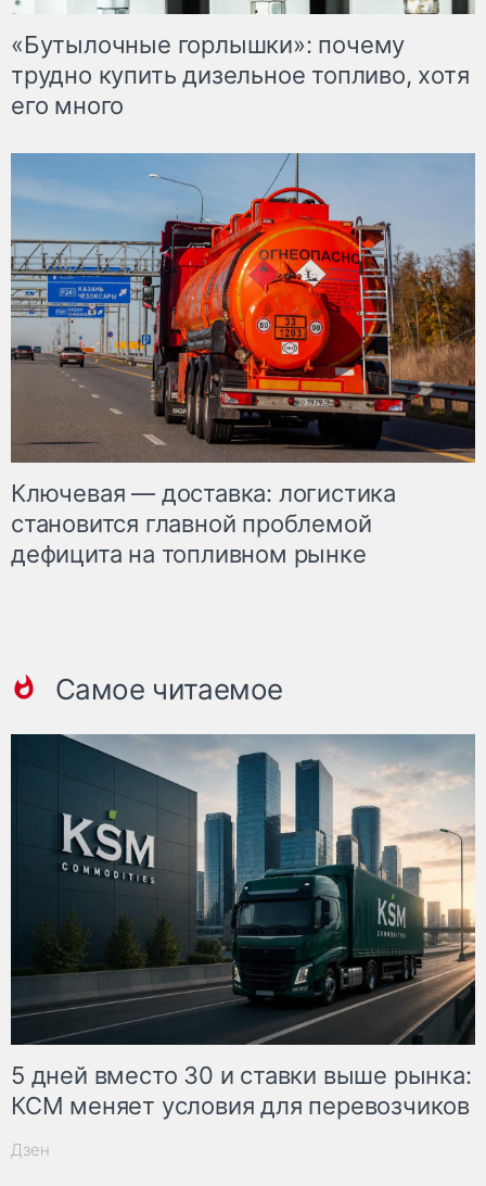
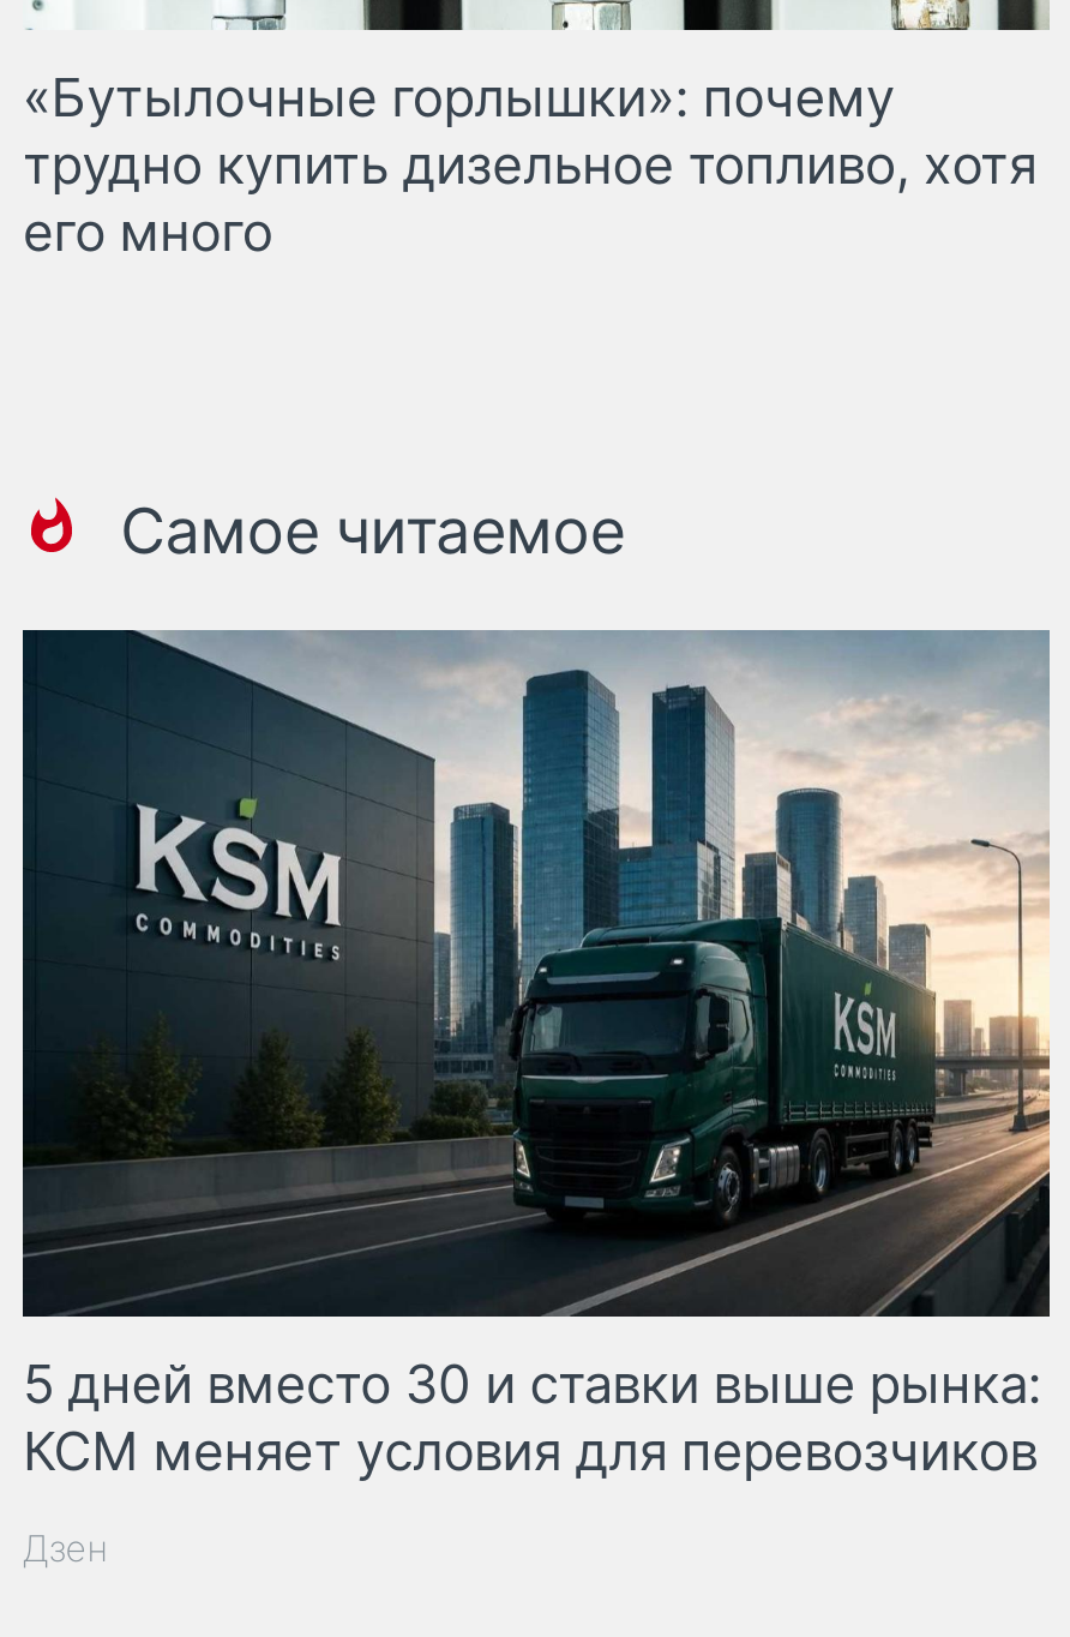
[10,152,476,568] [image] | Ключевая — доставка: логистика | становится главной проблемой | дефицита на топливном рынке -> none

